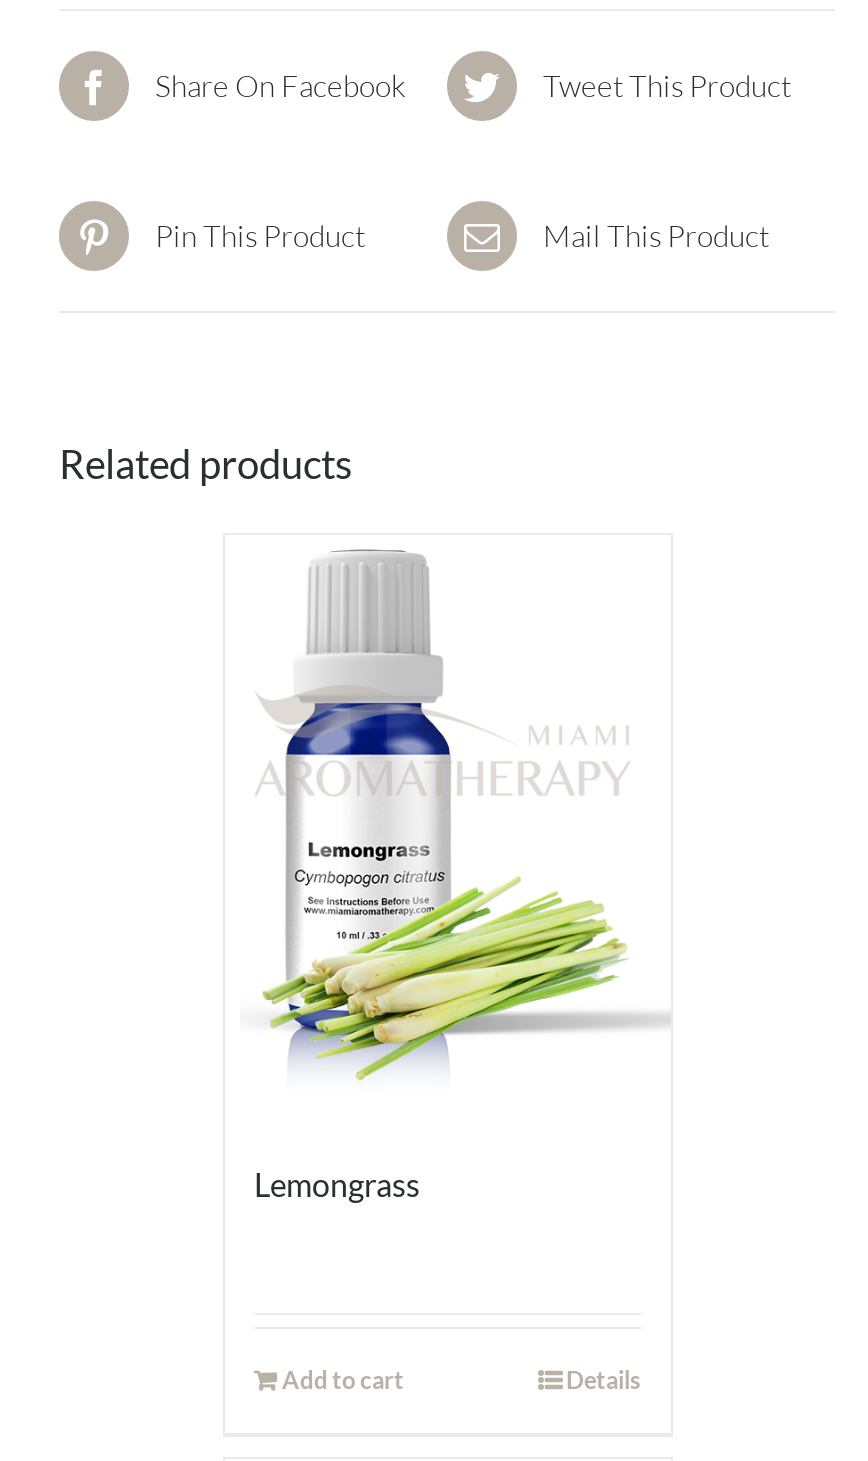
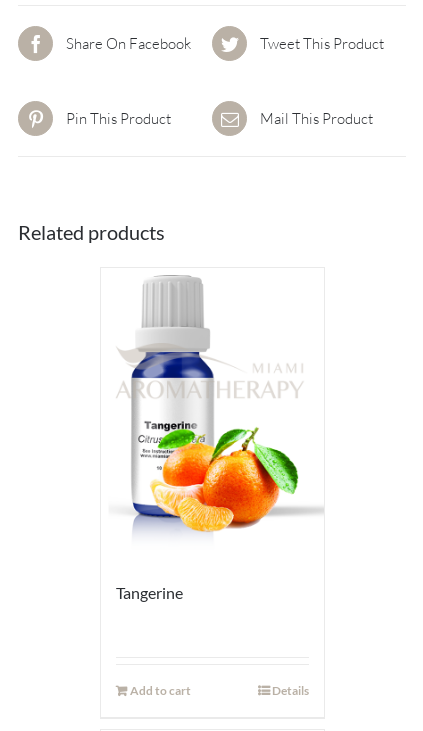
[261,841,629,1081] [image] -> [120,421,301,540] [image]
[254,1166,420,1204] Lemongrass -> [115,583,182,602] Tangerine

